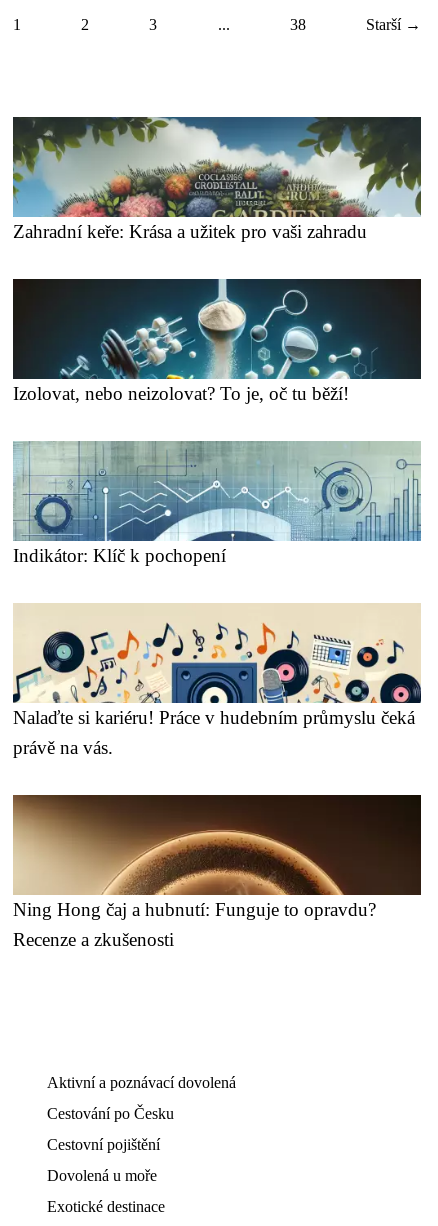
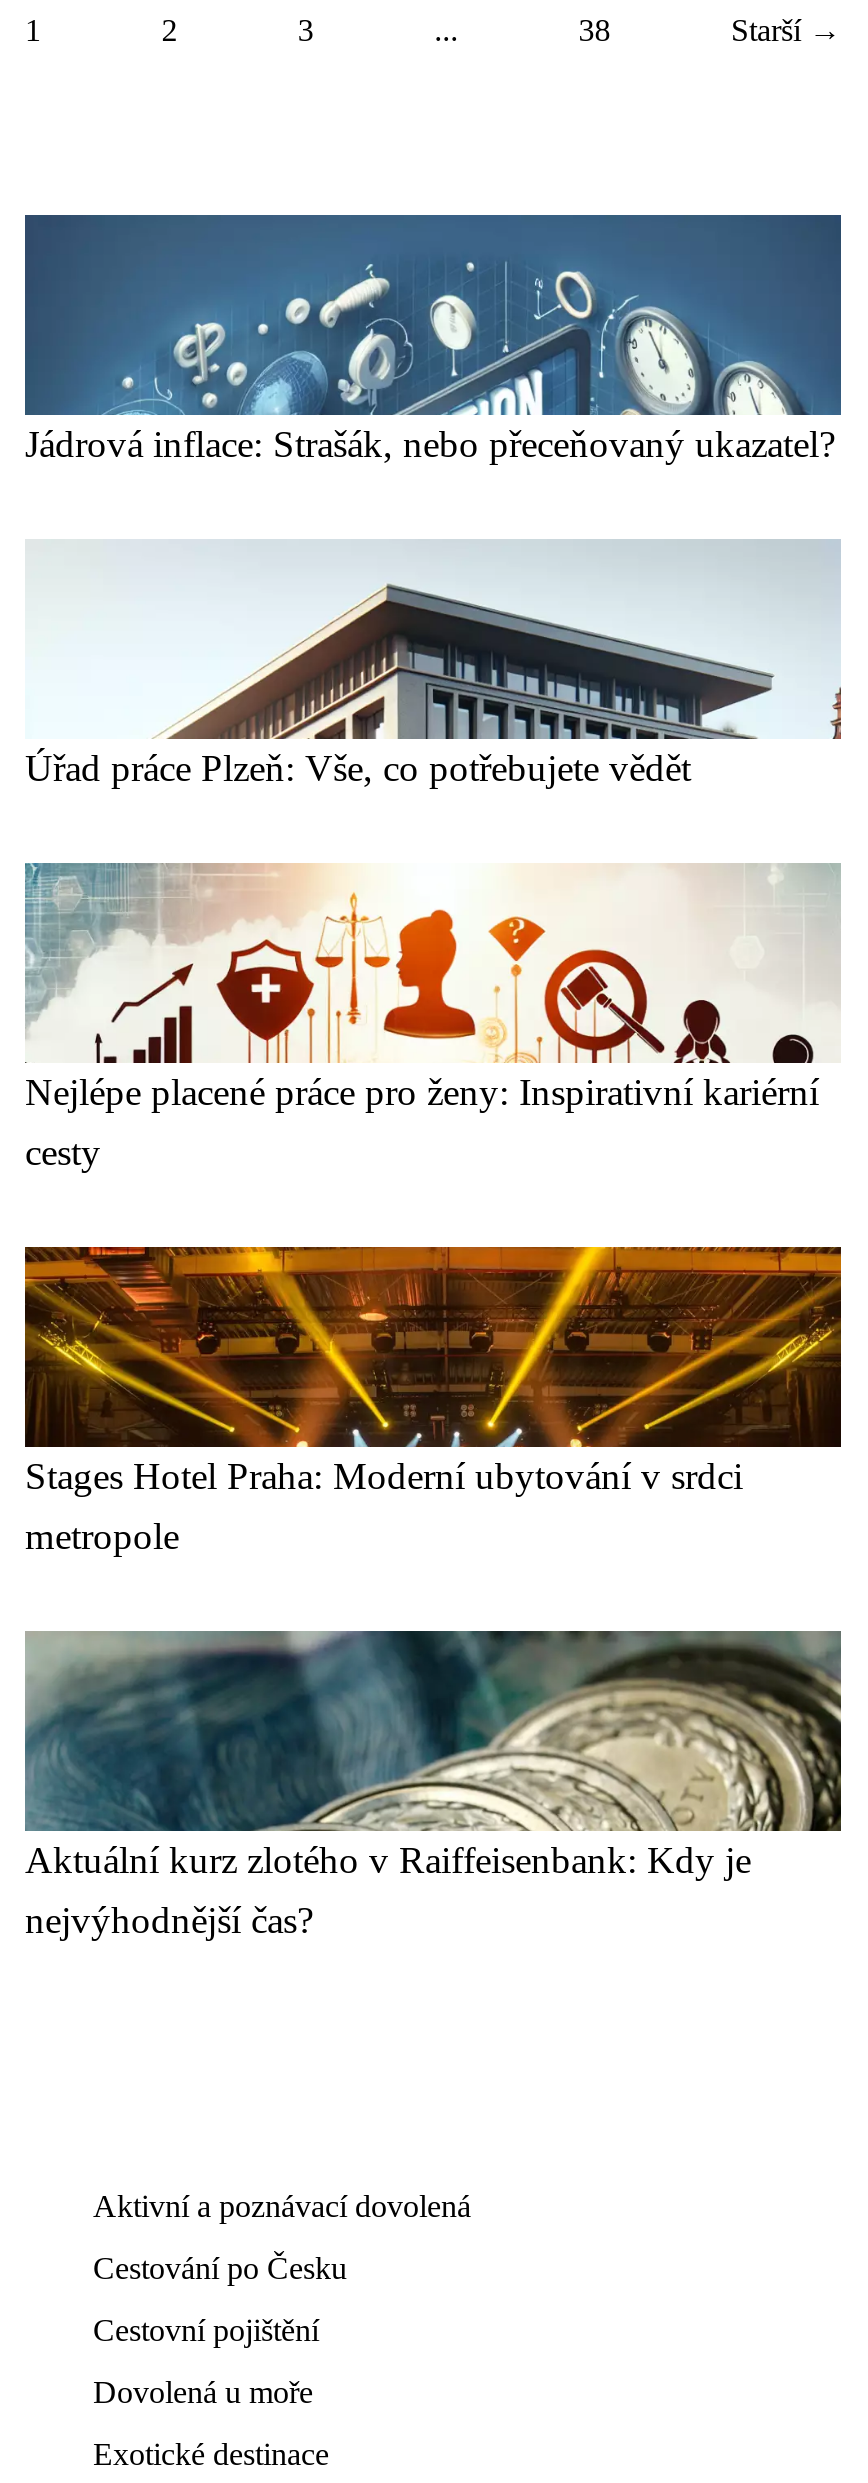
[13,117,421,242] [image] | Zahradní keře: Krása a užitek pro vaši zahradu -> [25,215,841,465] [image] | Jádrová inflace: Strašák, nebo přeceňovaný ukazatel?
[12,278,422,404] [image] | Izolovat, nebo neizolovat? To je, oč tu běží! -> [25,539,843,789] [image] | Úřad práce Plzeň: Vše, co potřebujete vědět
[13,440,421,566] [image] | Indikátor: Klíč k pochopení -> [25,865,839,1173] [image] | Nejlépe placené práce pro ženy: Inspirativní kariérní | cesty
[12,603,422,758] [image] | Nalaďte si kariéru! Práce v hudebním průmyslu čeká | právě na vás. -> [23,1245,843,1557] [image] | Stages Hotel Praha: Moderní ubytování v srdci | metropole
[13,794,422,950] [image] | Ning Hong čaj a hubnutí: Funguje to opravdu? | Recenze a zkušenosti -> [25,1629,843,1941] [image] | Aktuální kurz zlotého v Raiffeisenbank: Kdy je | nejvýhodnější čas?

